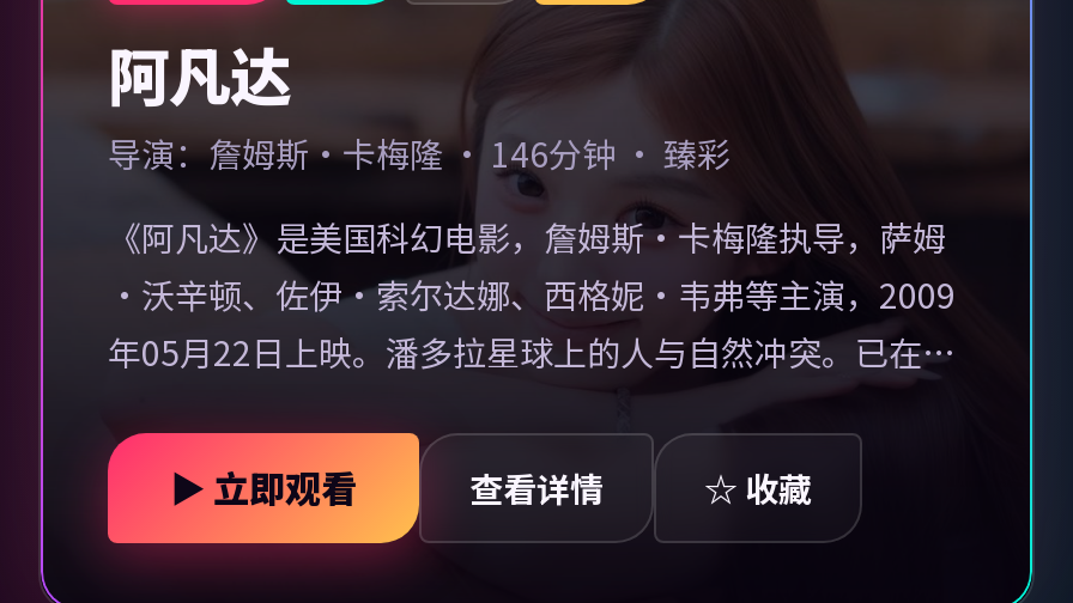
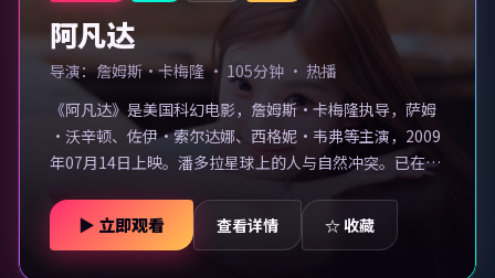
[108,129,731,177] 导演：詹姆斯·卡梅隆· 146分钟·臻彩 -> [50,60,337,82] 导演：詹姆斯·卡梅隆· 105分钟·热播
[108,328,956,376] 年05月22日上映。潘多拉星球上的人与自然冲突。已在在 -> [50,151,441,173] 年07月14日上映。潘多拉星球上的人与自然冲突。已在在

